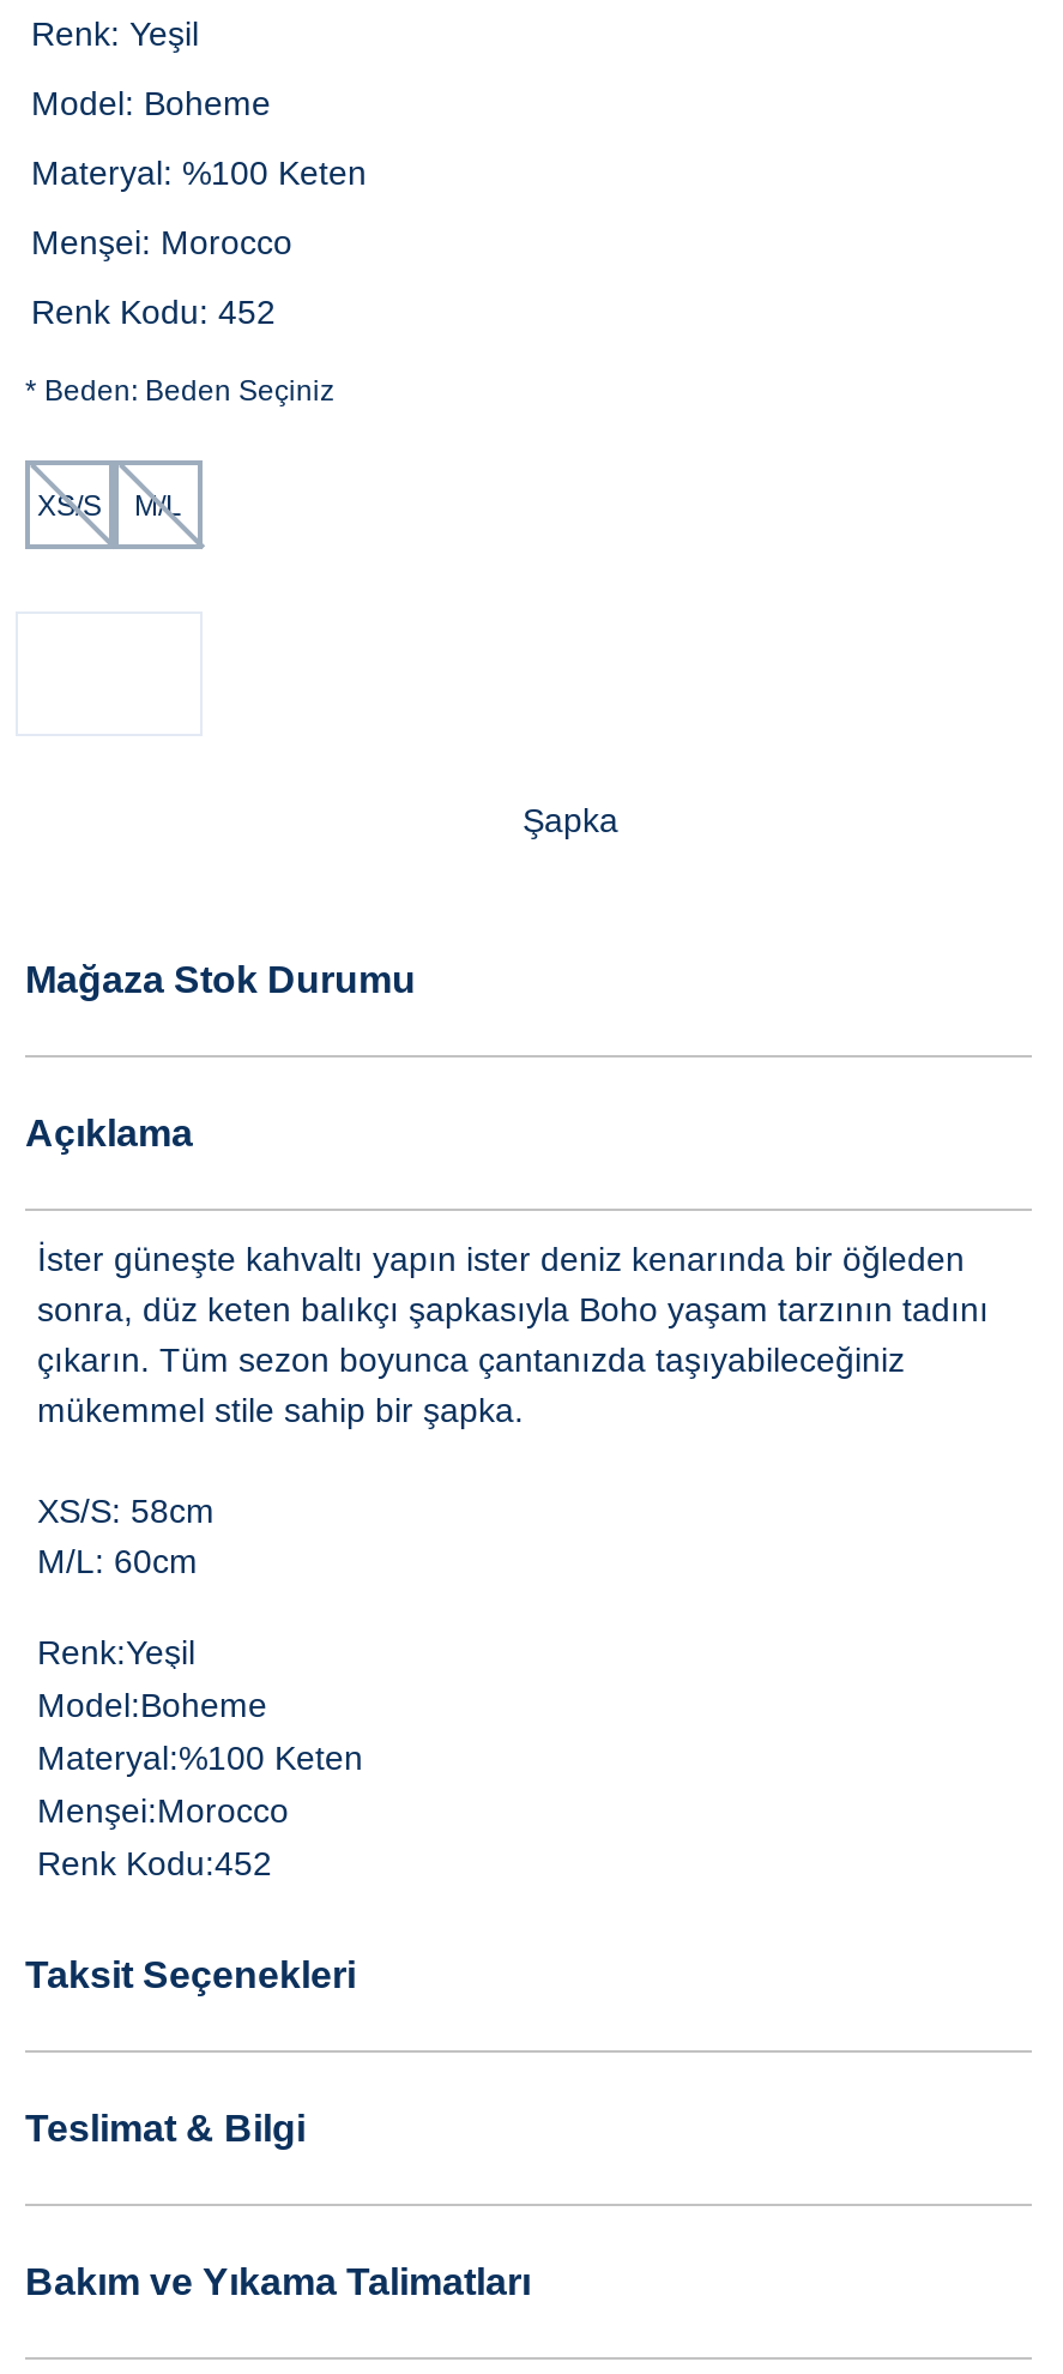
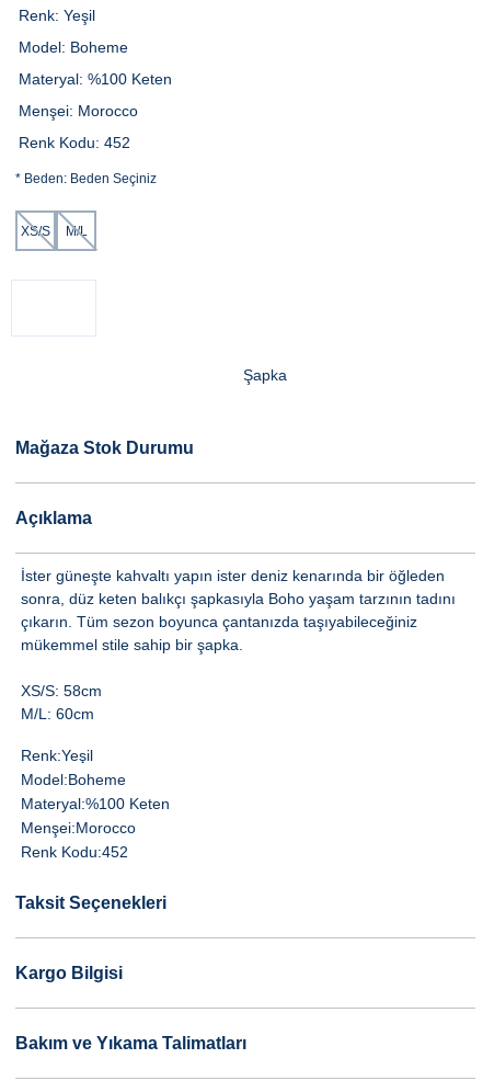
[25,2107,306,2147] Teslimat & Bilgi -> [15,963,123,982] Kargo Bilgisi

